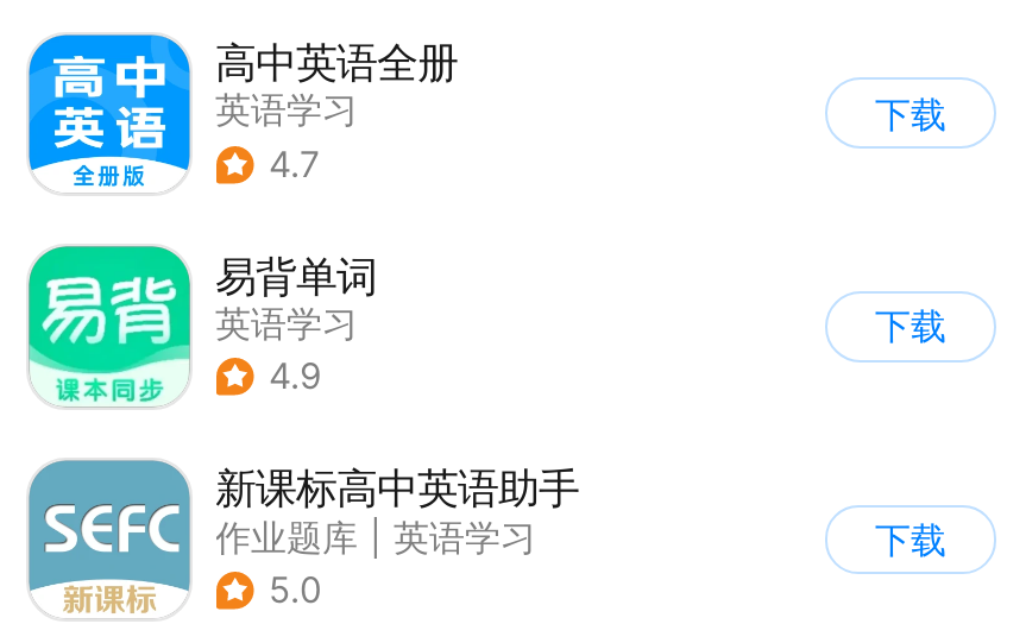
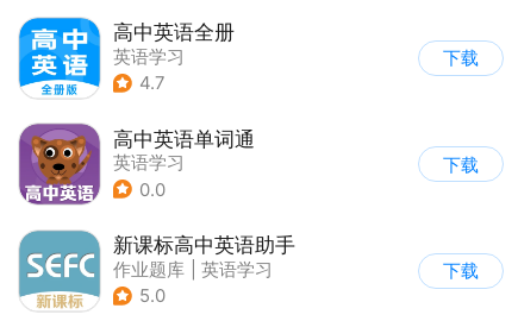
[26,245,377,406] [image] | 易背单词 -> [18,122,254,206] [image] | 高中英语单词通
[268,356,321,399] 4.9 -> [139,179,165,201] 0.0

